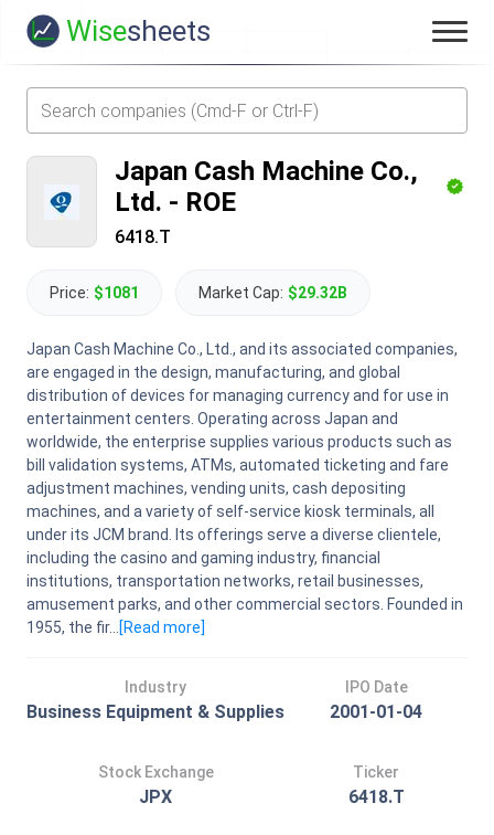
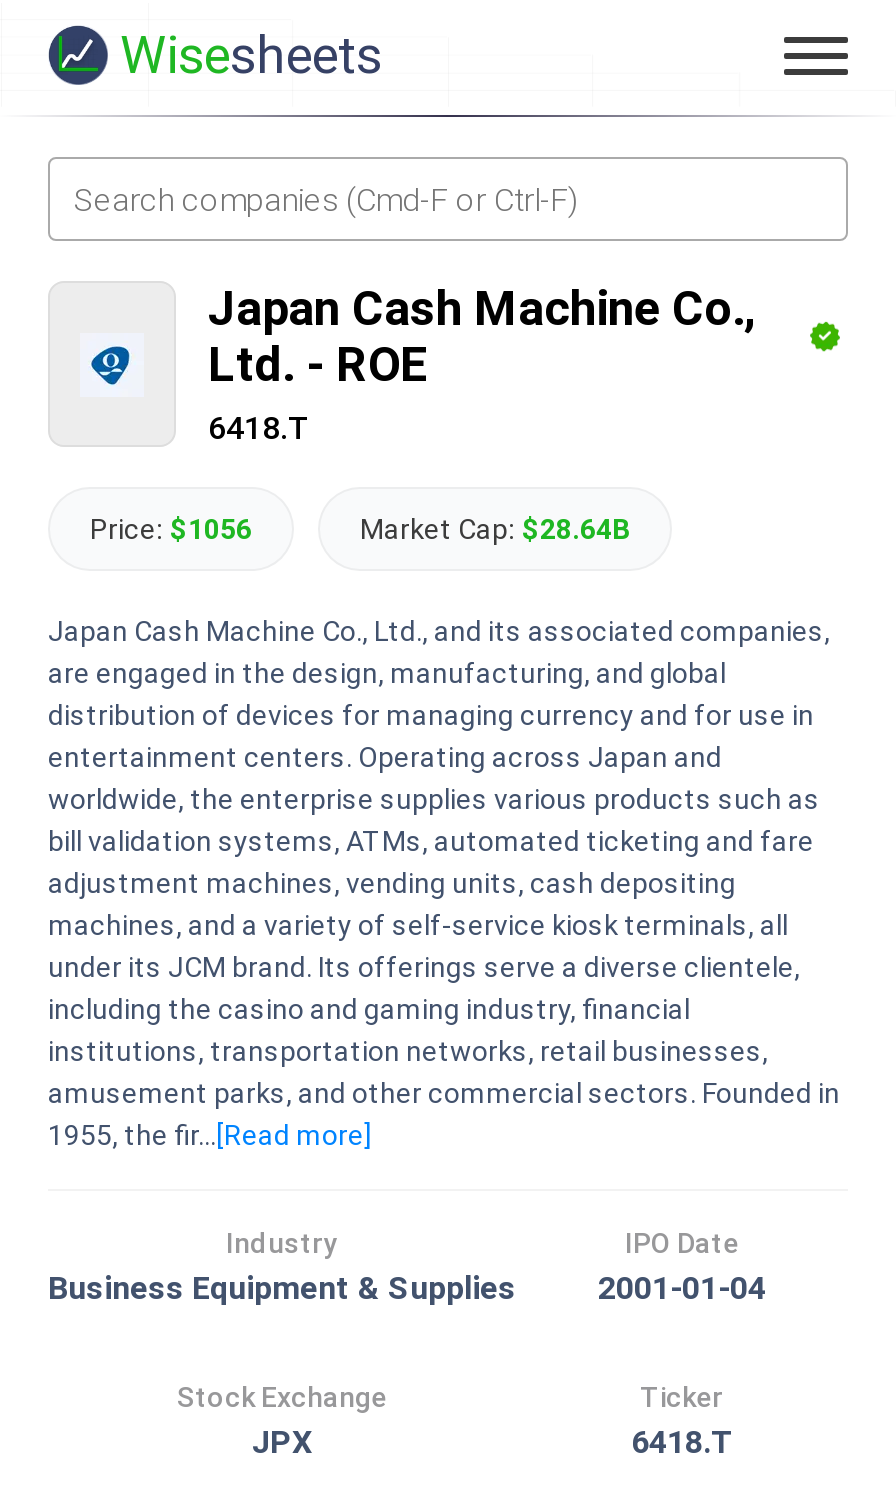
[50,284,139,302] Price: $1081 -> [90,513,252,545] Price: $1056
[198,284,347,302] Market Cap: $29.32B -> [360,513,630,545] Market Cap: $28.64B

